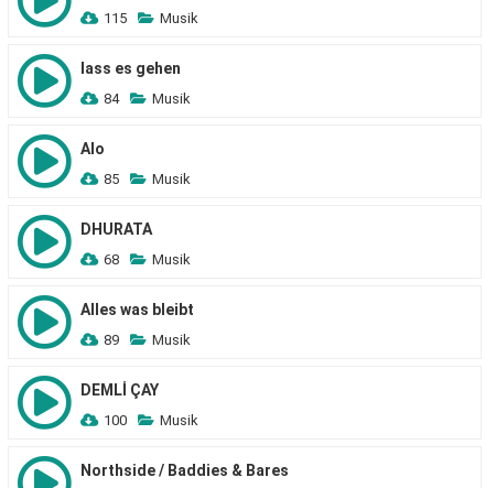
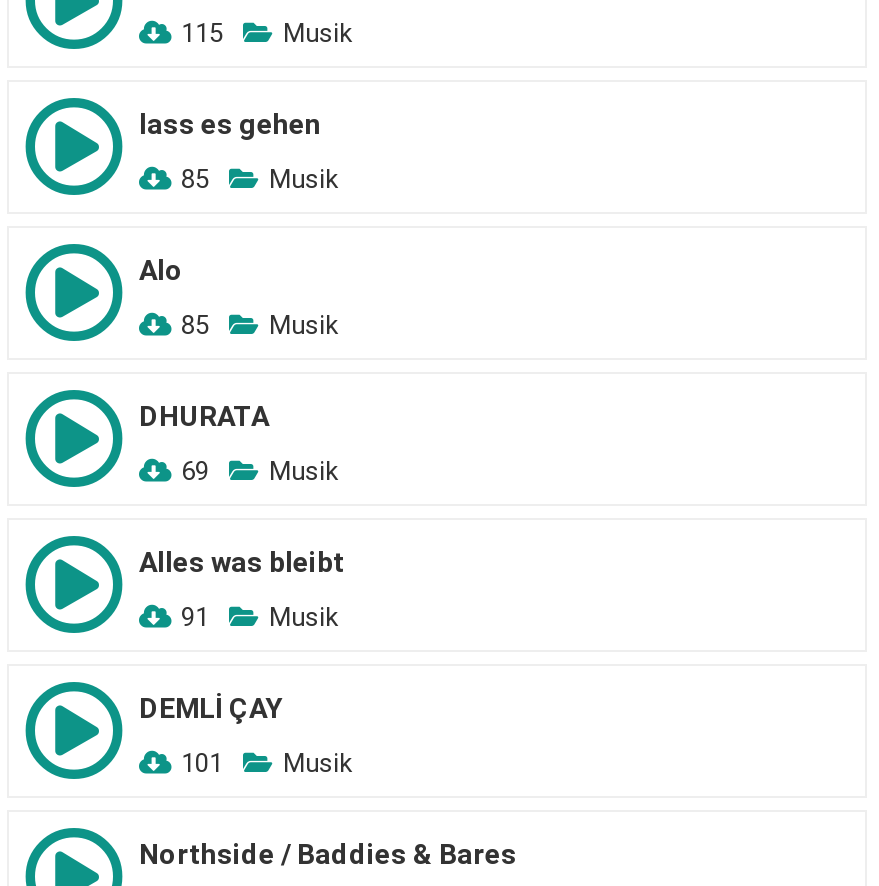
[104,90,191,107] 84 Musik -> [181,164,339,194] 85 Musik
[104,251,191,268] 68 Musik -> [181,456,339,486] 69 Musik
[104,332,191,348] 89 Musik -> [181,602,339,632] 91 Musik
[104,412,198,429] 100 Musik -> [181,748,353,778] 101 Musik

